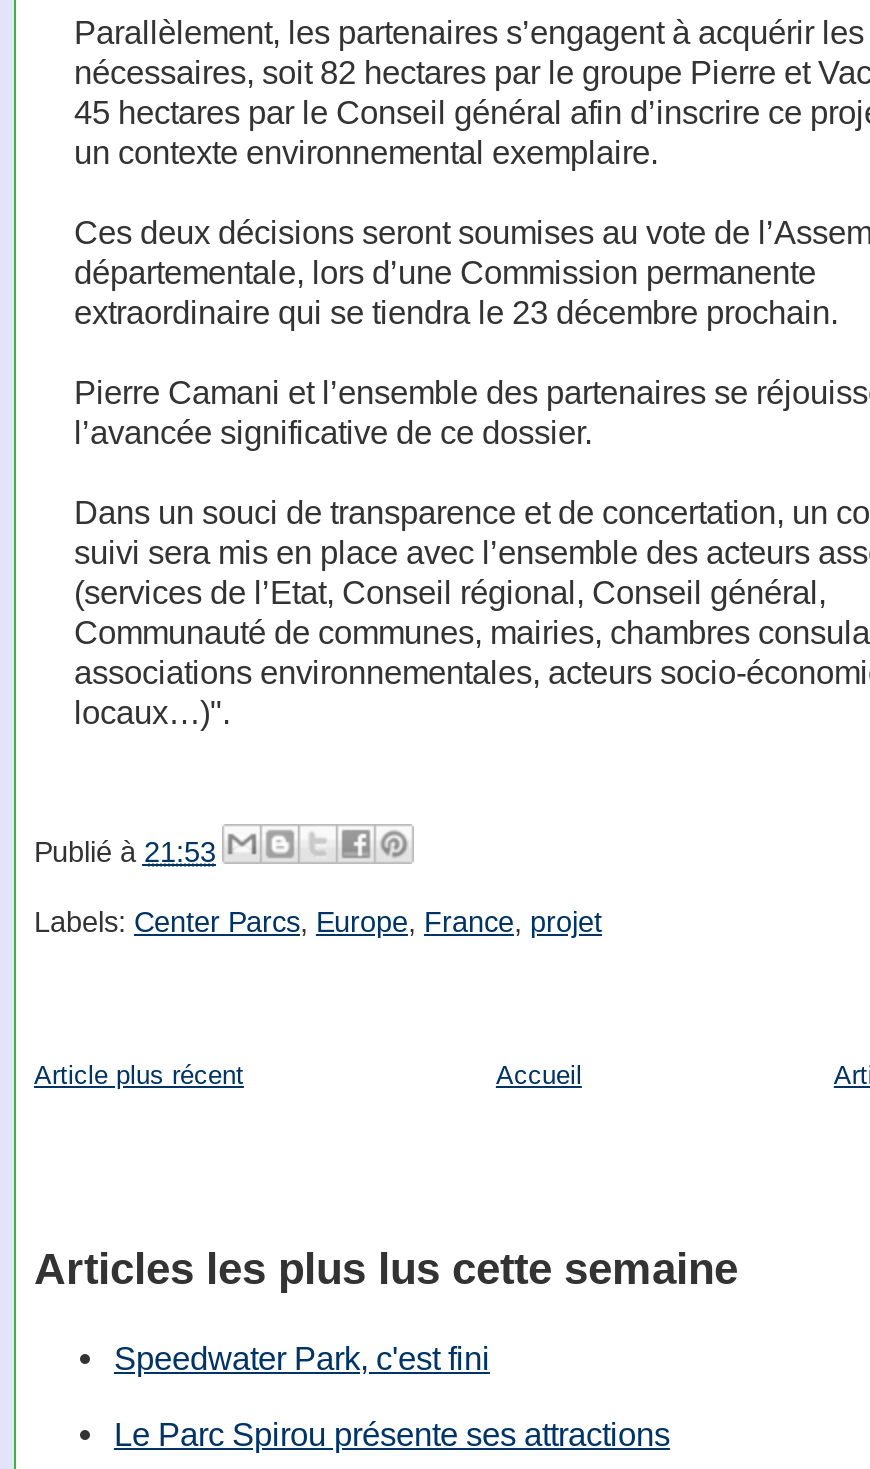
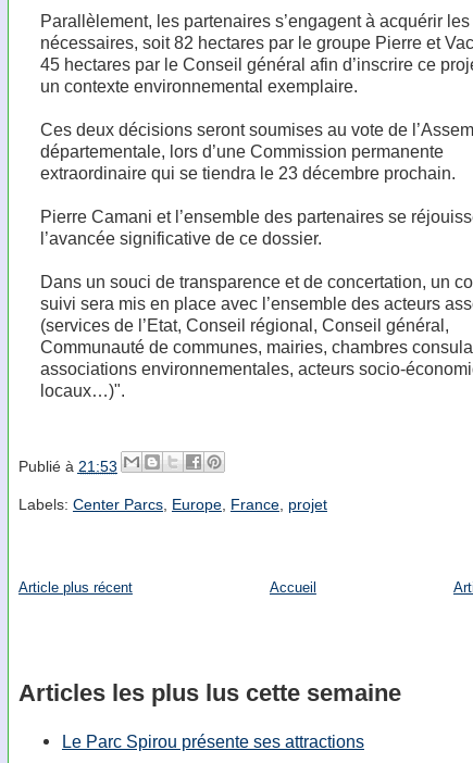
[114,1341,490,1377] Speedwater Park, c'est fini -> none

